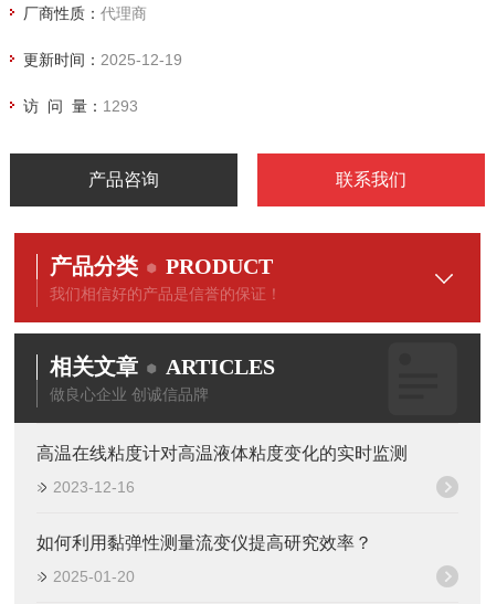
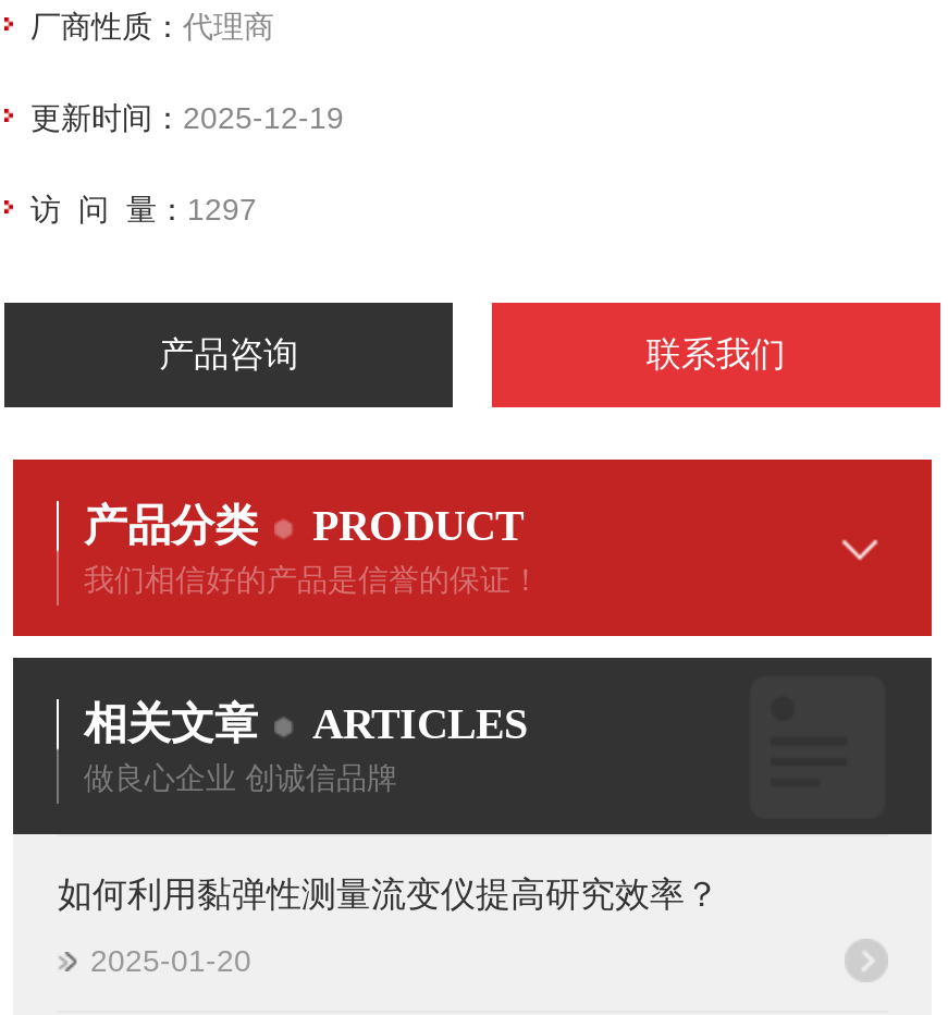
[23,97,138,115] 访 问 量：1293 -> [30,192,257,227] 访 问 量：1297
[37,444,408,496] 高温在线粘度计对高温液体粘度变化的实时监测 | 2023-12-16 -> none

